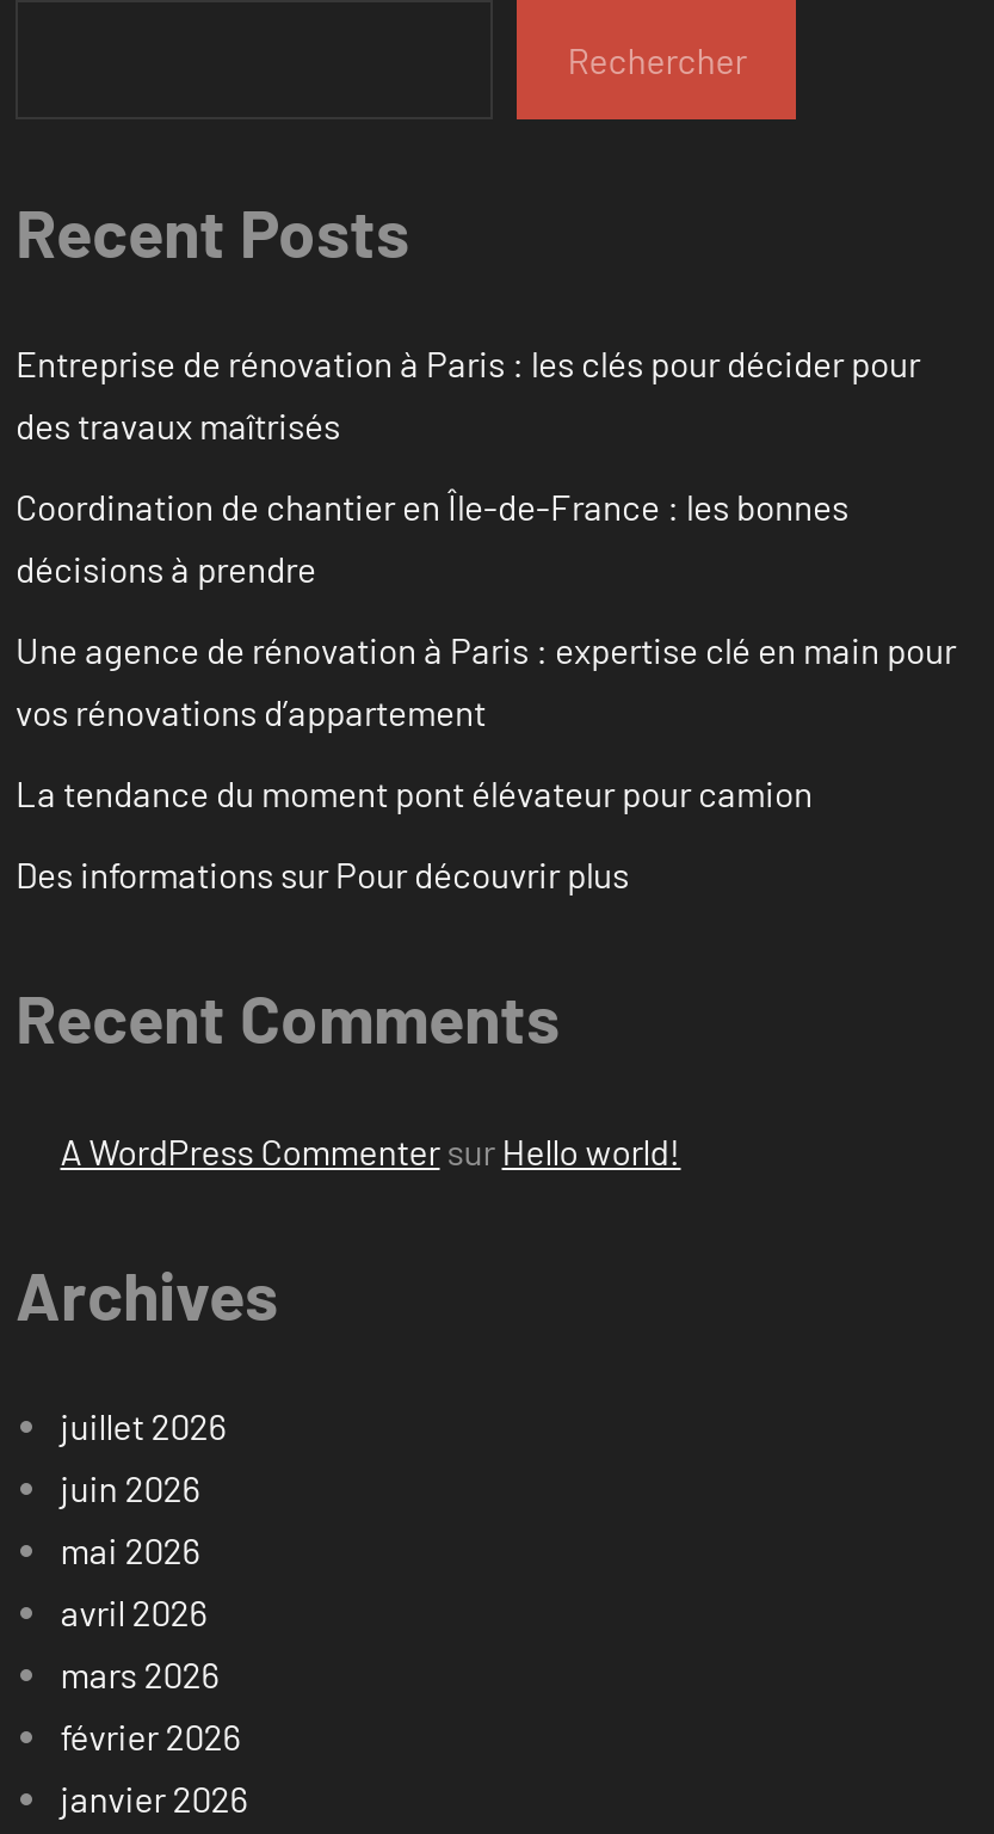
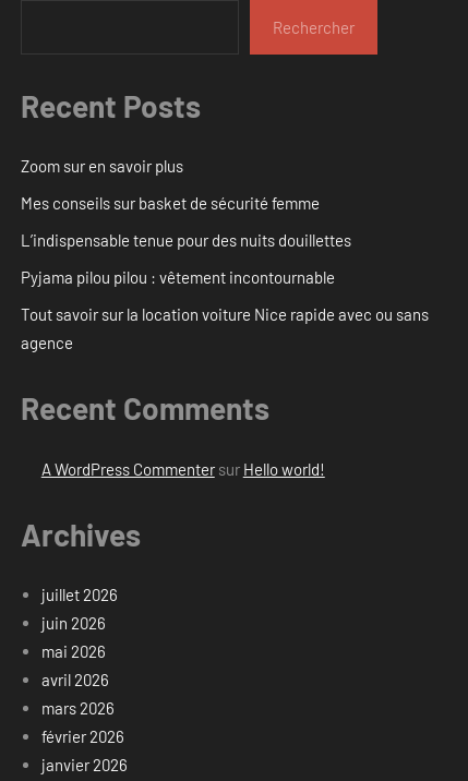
[16,342,920,447] Entreprise de rénovation à Paris : les clés pour décider pour | des travaux maîtrisés -> [21,156,183,176] Zoom sur en savoir plus
[16,485,848,591] Coordination de chantier en Île-de-France : les bonnes | décisions à prendre -> [21,193,320,213] Mes conseils sur basket de sécurité femme
[16,629,956,734] Une agence de rénovation à Paris : expertise clé en main pour | vos rénovations d’appartement -> [21,230,351,250] L’indispensable tenue pour des nuits douillettes
[16,772,813,815] La tendance du moment pont élévateur pour camion -> [21,268,335,287] Pyjama pilou pilou : vêtement incontournable
[16,853,629,896] Des informations sur Pour découvrir plus -> [21,305,429,353] Tout savoir sur la location voiture Nice rapide avec ou sans | agence

